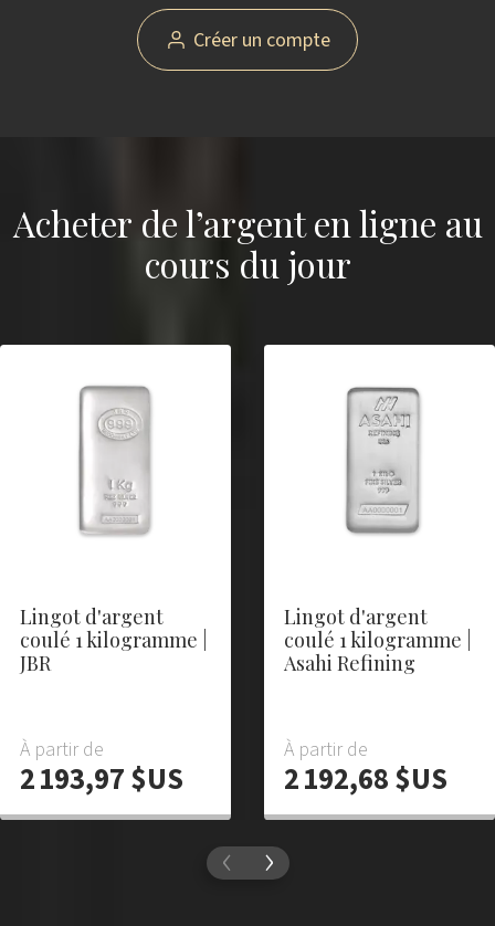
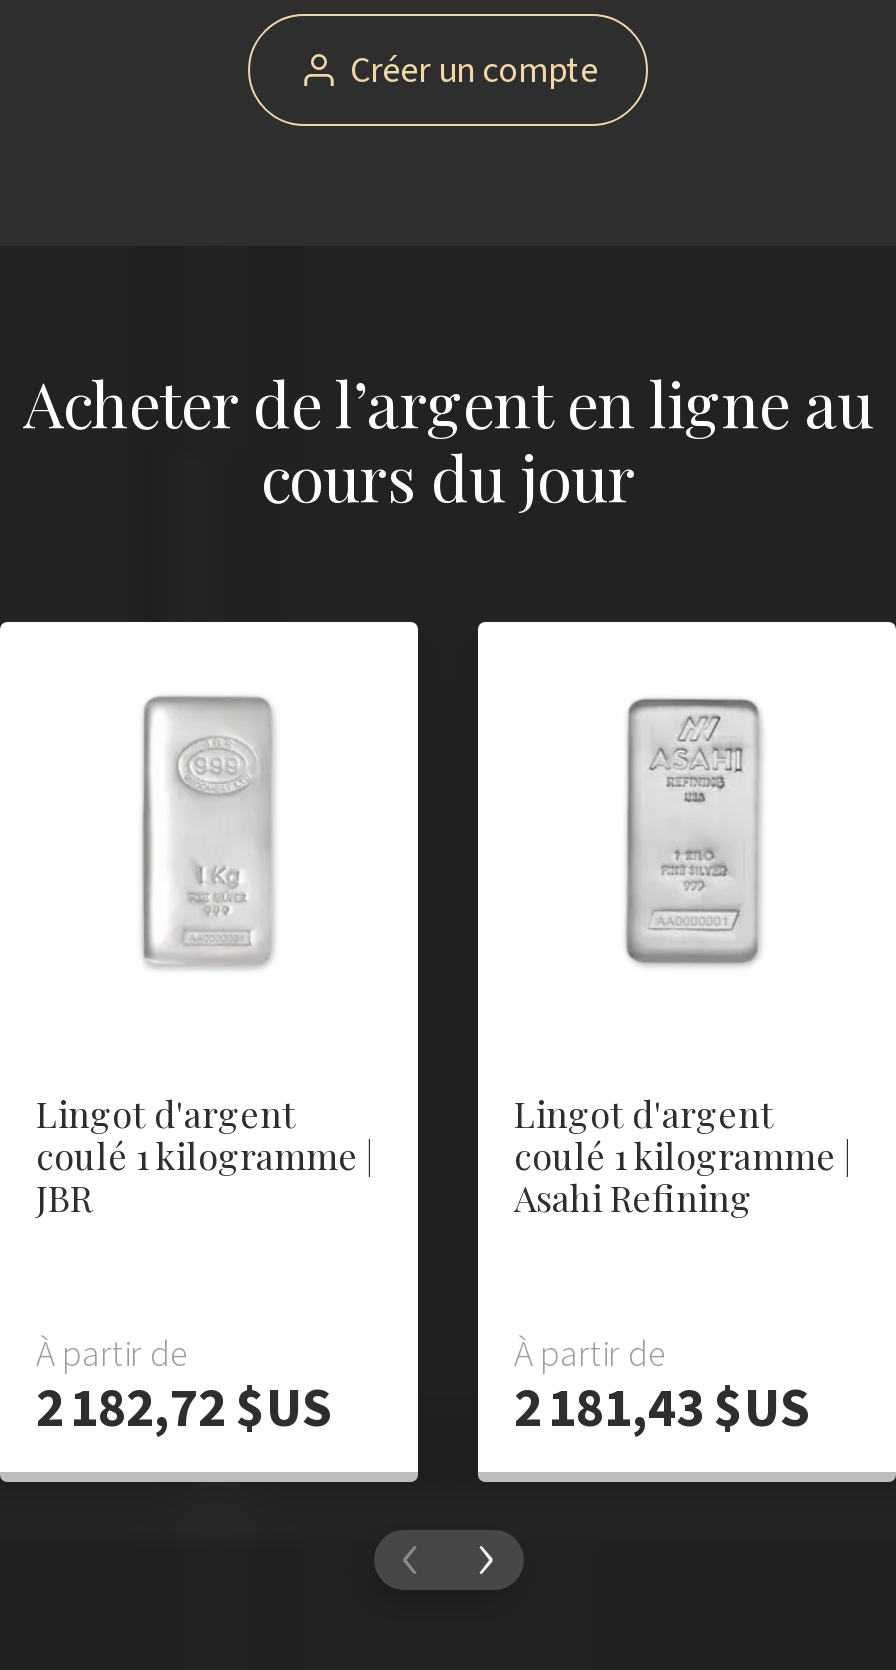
[20,758,183,801] 2 193,97 $US -> [36,1370,332,1448] 2 182,72 $US
[284,758,447,801] 2 192,68 $US -> [514,1370,810,1448] 2 181,43 $US

